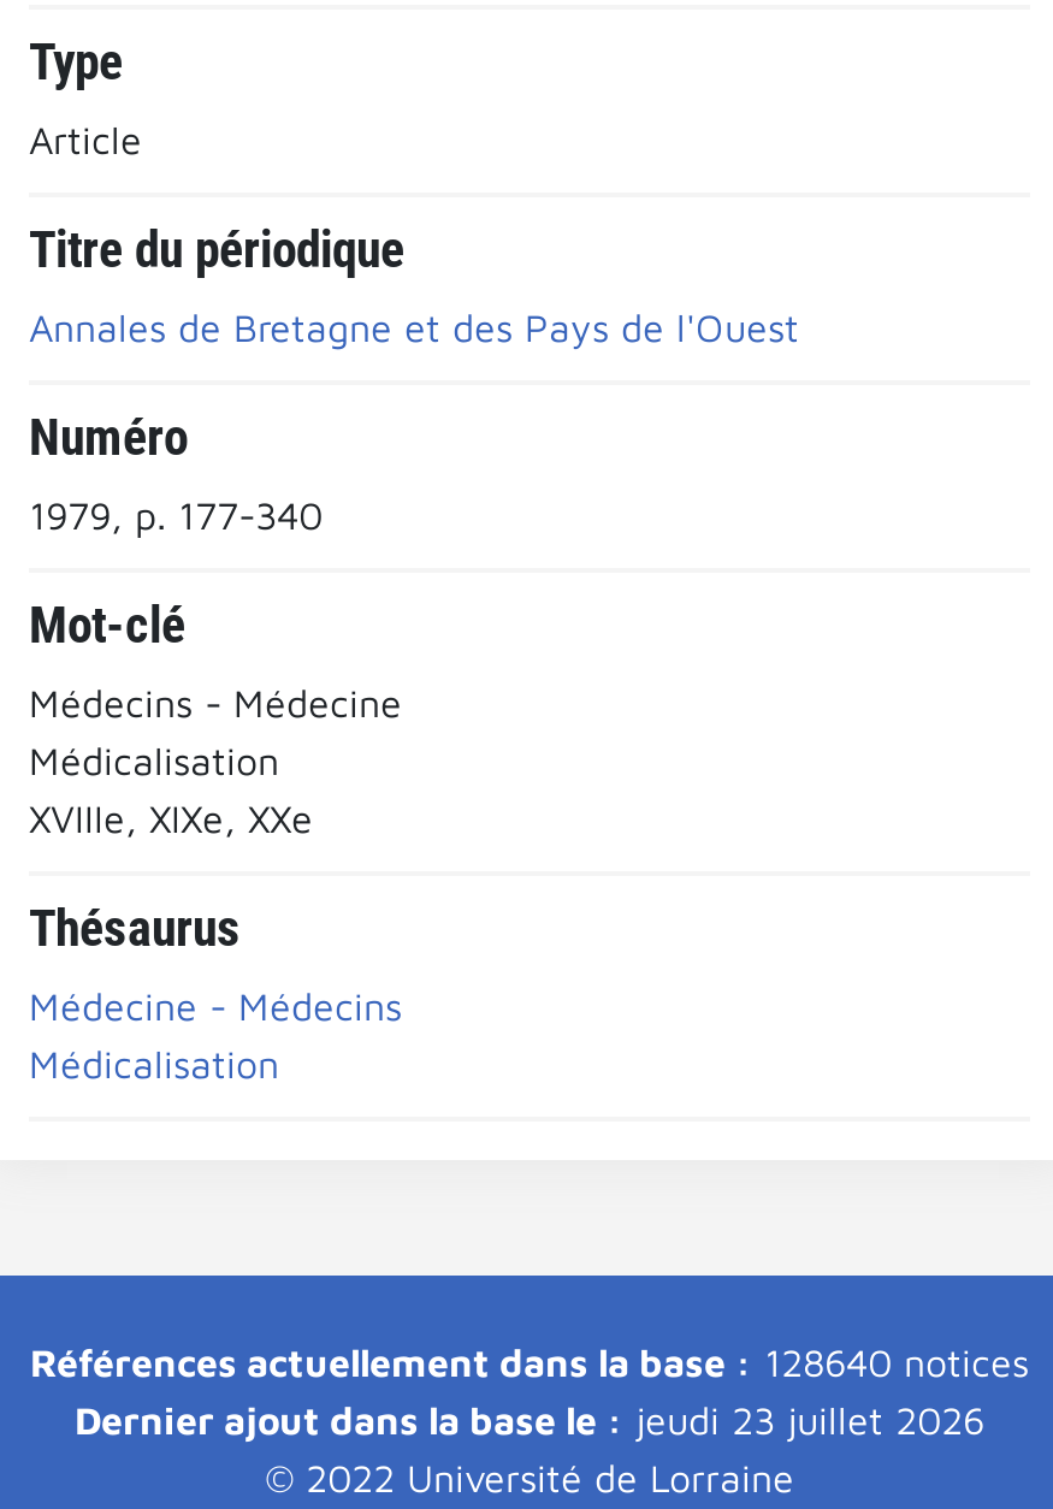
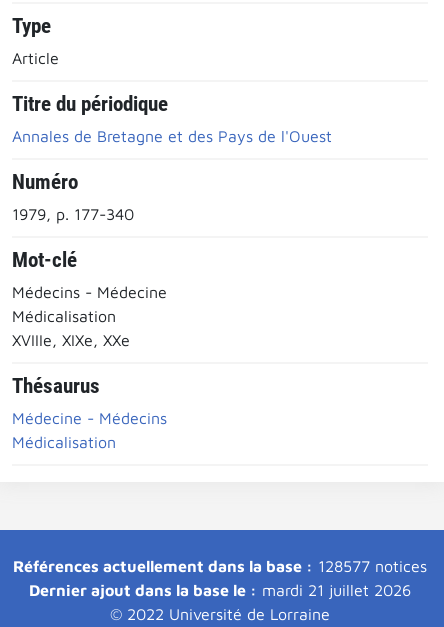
[30,1339,1029,1383] Références actuellement dans la base : 128640 notices -> [13,556,427,574] Références actuellement dans la base : 128577 notices
[75,1397,984,1440] Dernier ajout dans la base le : jeudi 23 juillet 2026 -> [29,580,411,598] Dernier ajout dans la base le : mardi 21 juillet 2026

